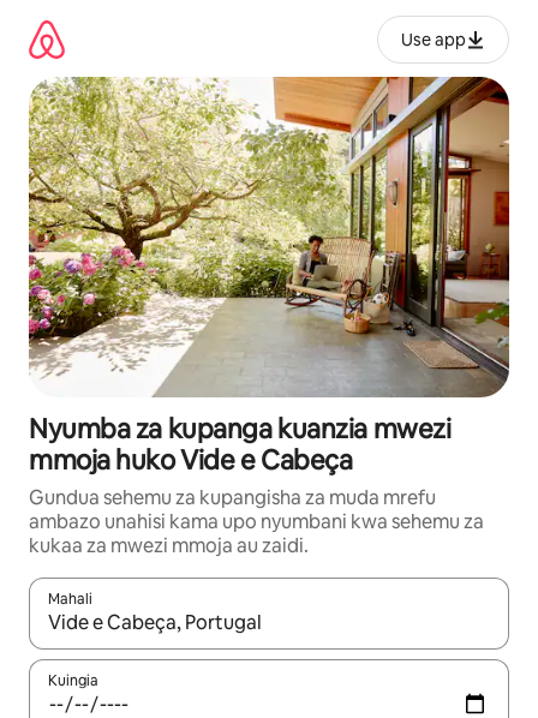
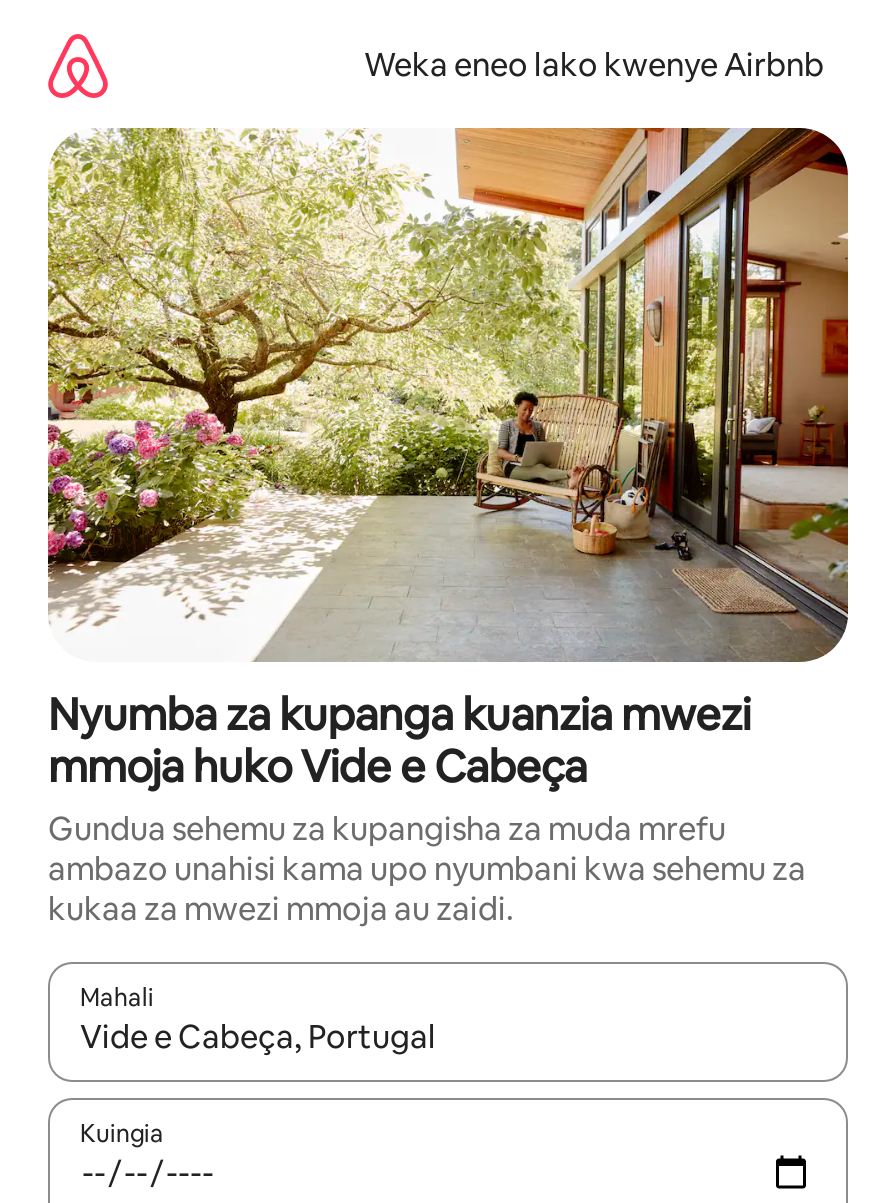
[401,28,466,50] Use app -> [364,43,824,85] Weka eneo lako kwenye Airbnb

